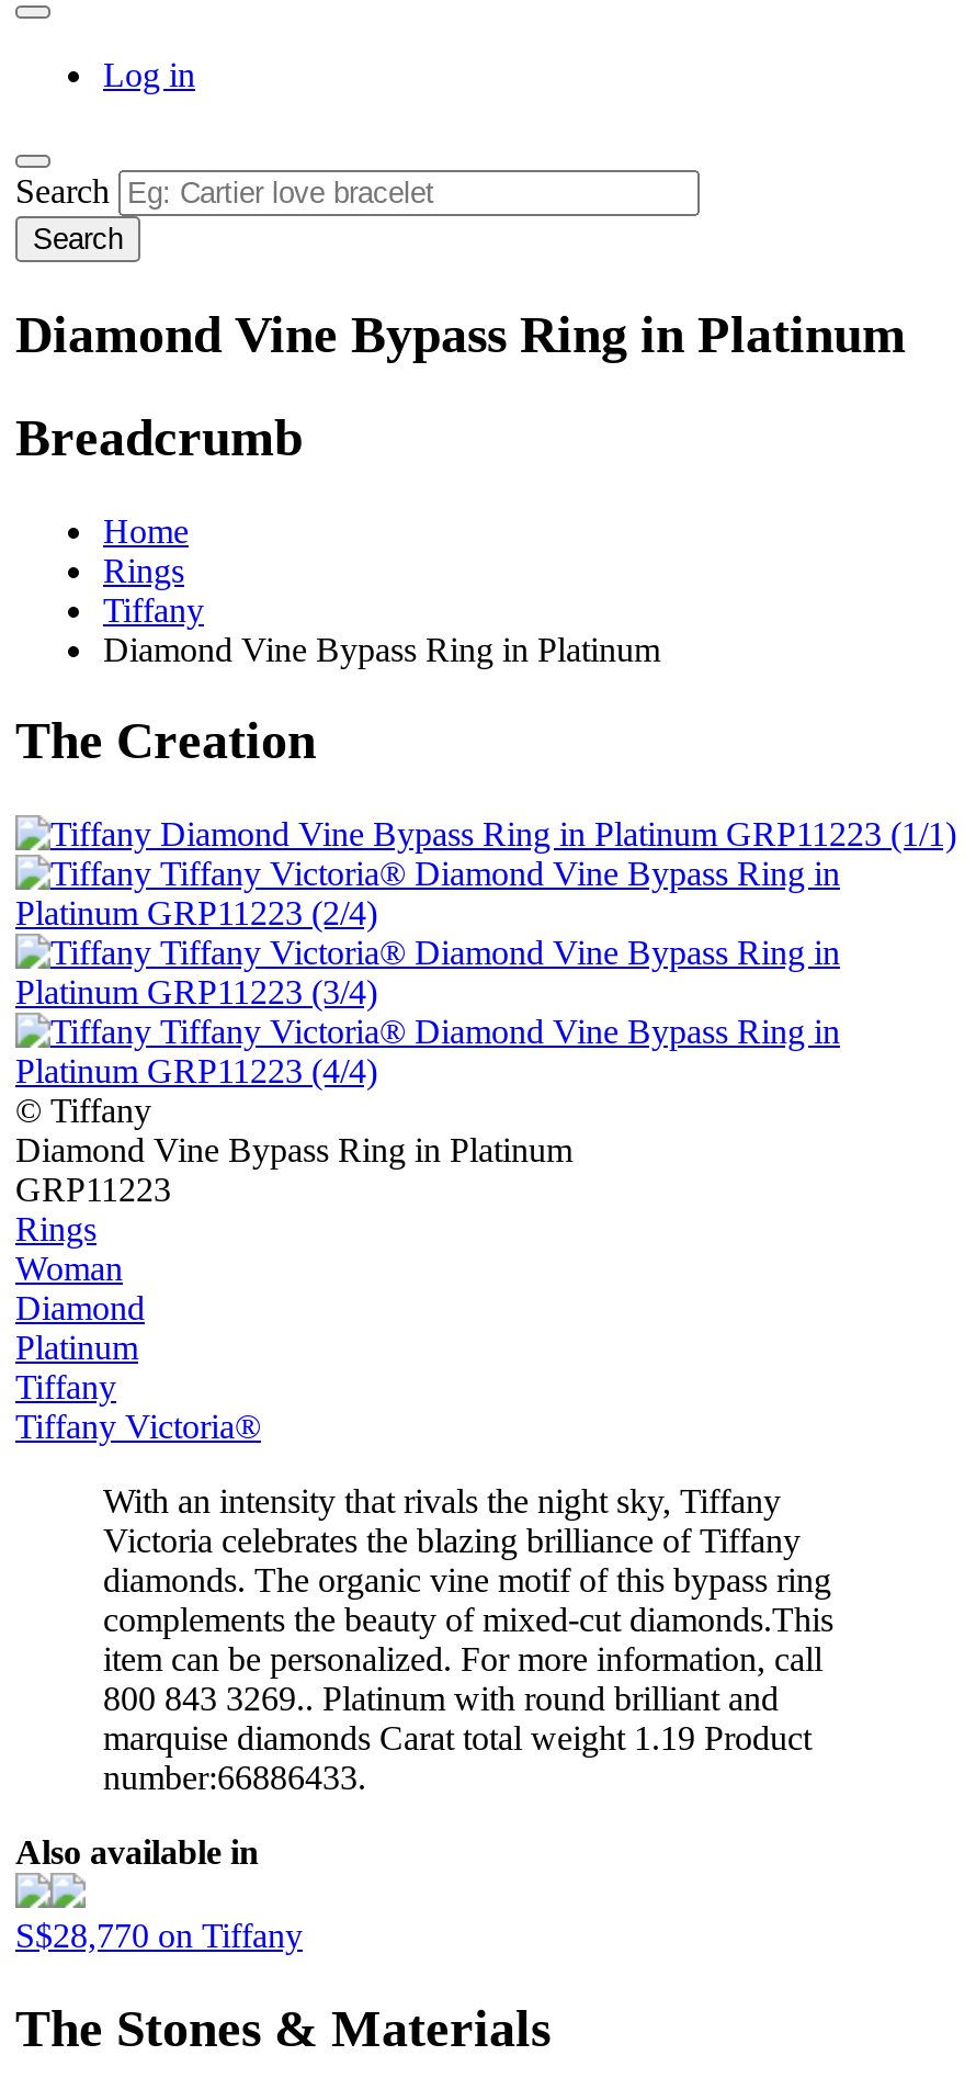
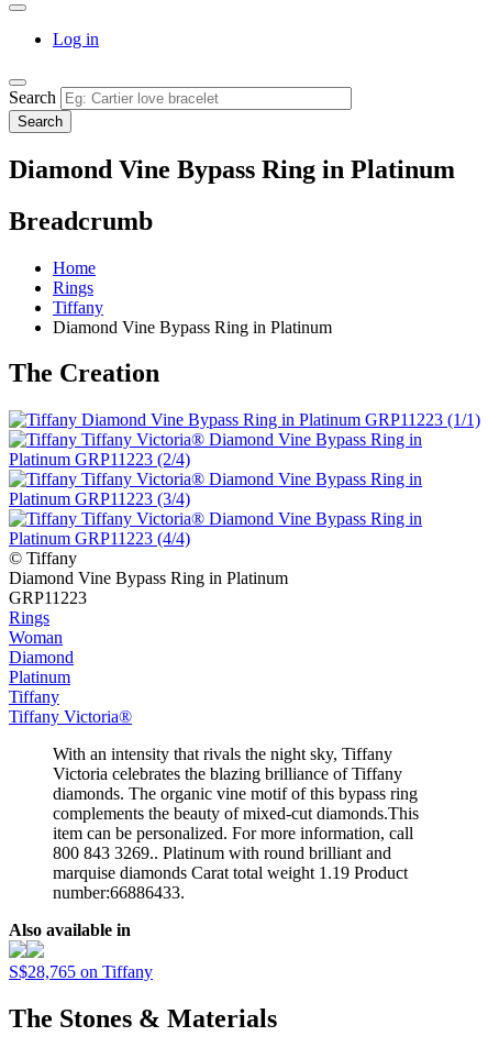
[15,1917,303,1955] S$28,770 on Tiffany -> [9,963,153,981] S$28,765 on Tiffany

